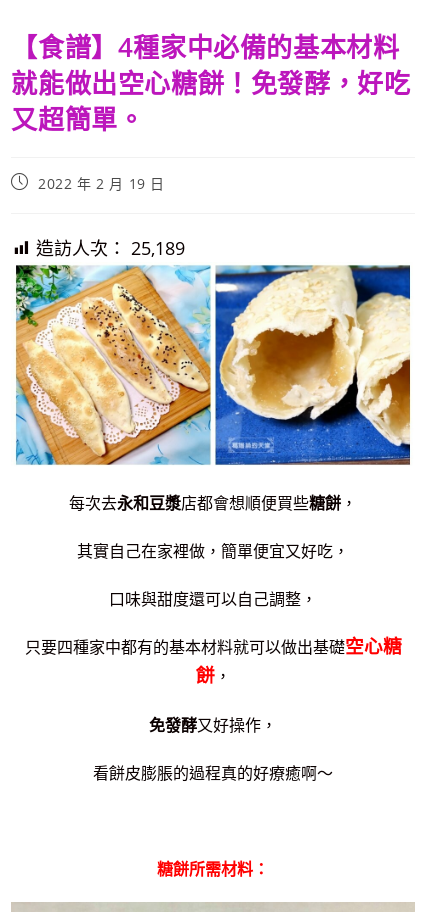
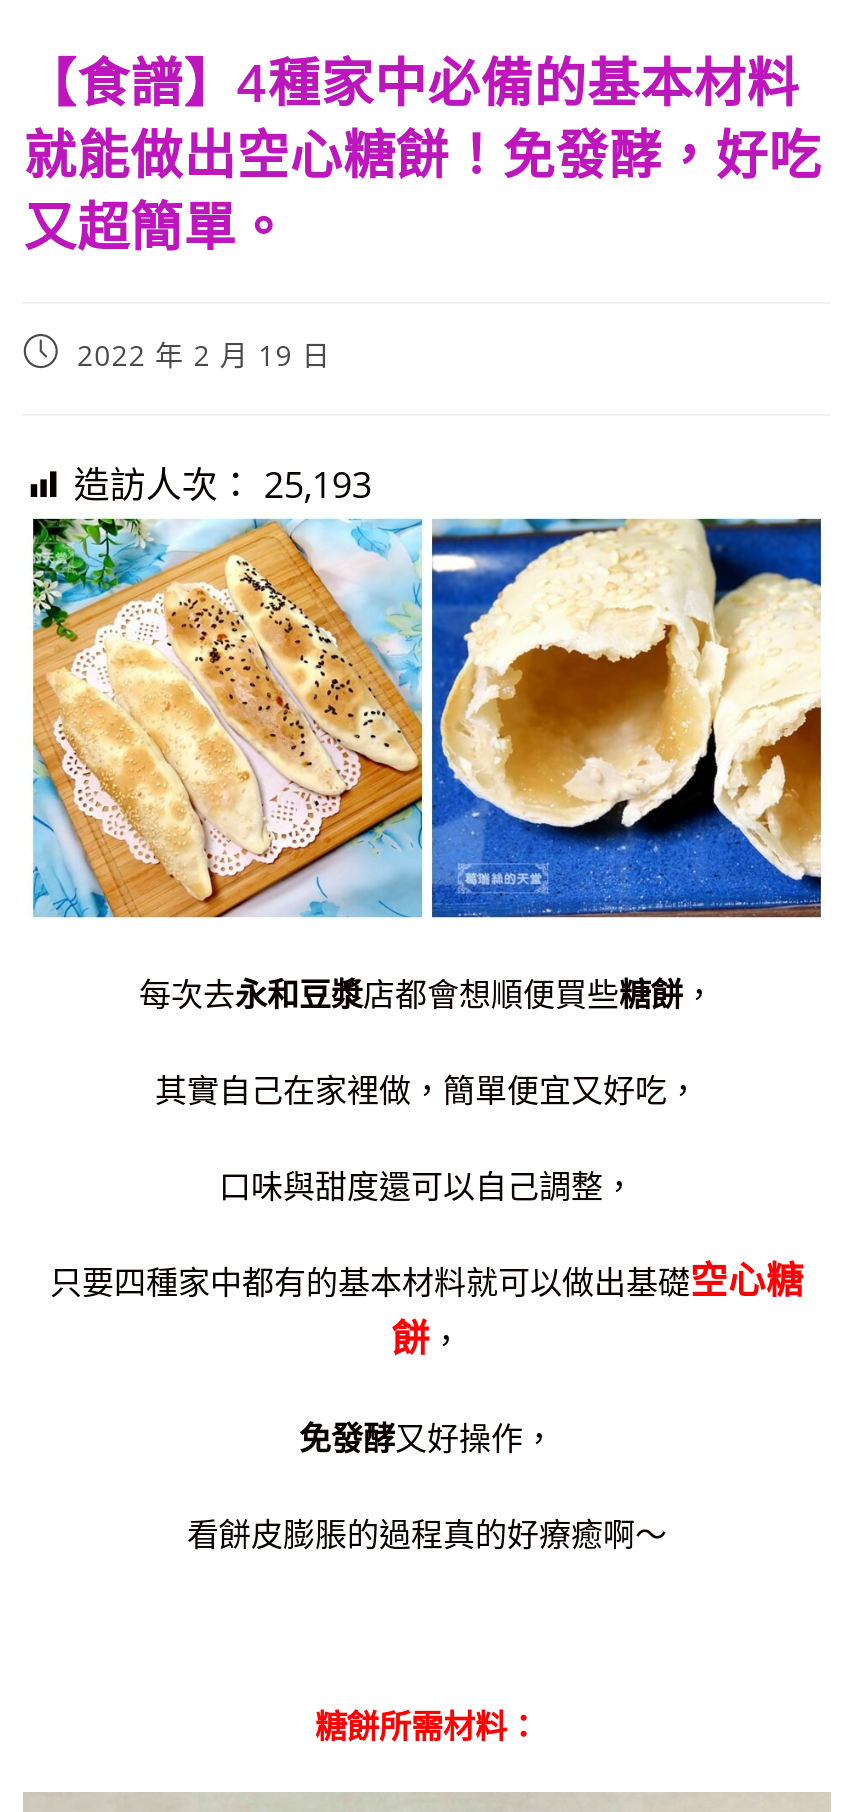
[36,236,185,260] 造訪人次： 25,189 -> [74,460,372,508] 造訪人次： 25,193

